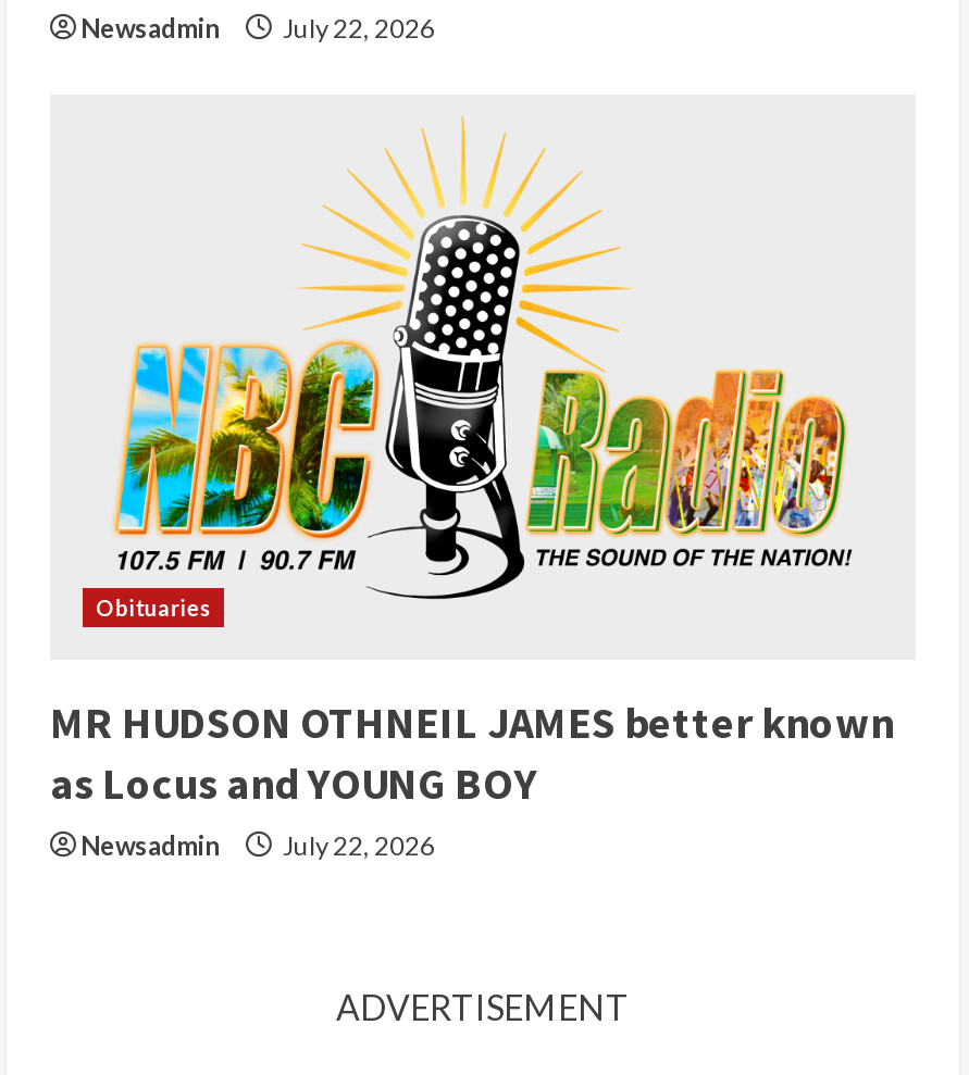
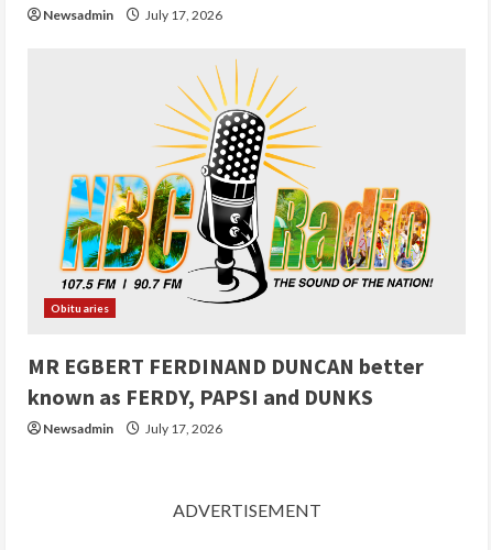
[80,12,435,45] Newsadmin July 22, 2026 -> [43,7,222,23] Newsadmin July 17, 2026
[50,695,894,810] MR HUDSON OTHNEIL JAMES better known | as Locus and YOUNG BOY -> [28,352,424,410] MR EGBERT FERDINAND DUNCAN better | known as FERDY, PAPSI and DUNKS
[80,829,435,862] Newsadmin July 22, 2026 -> [43,420,222,437] Newsadmin July 17, 2026

